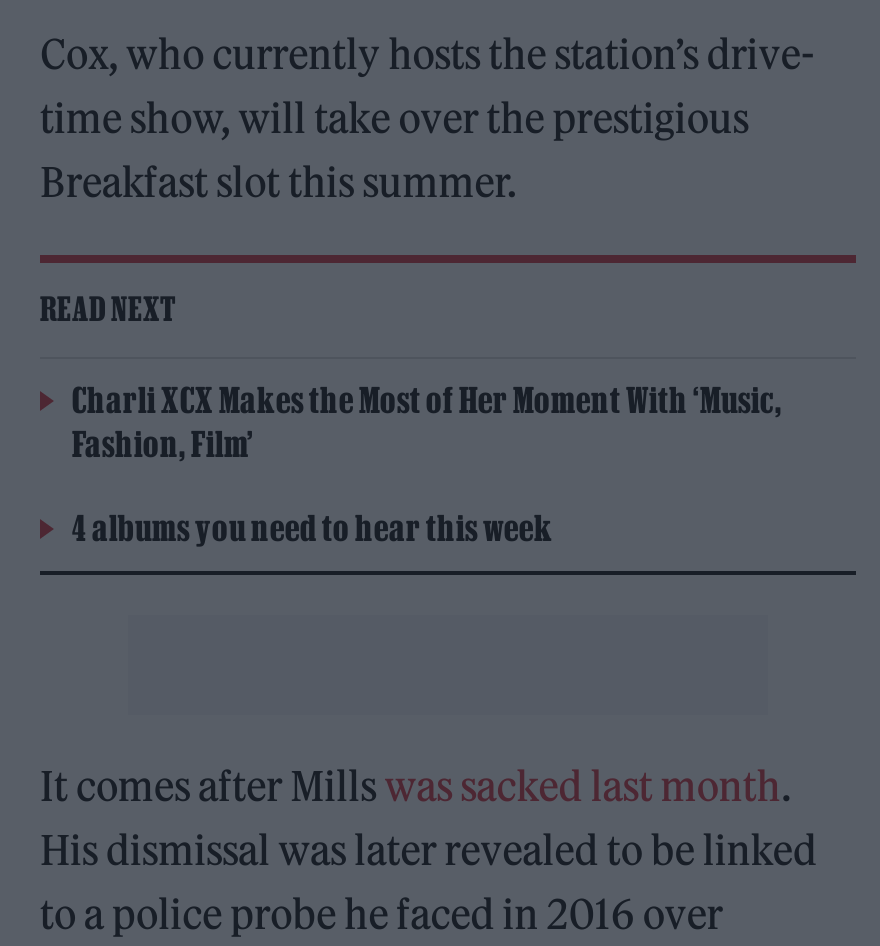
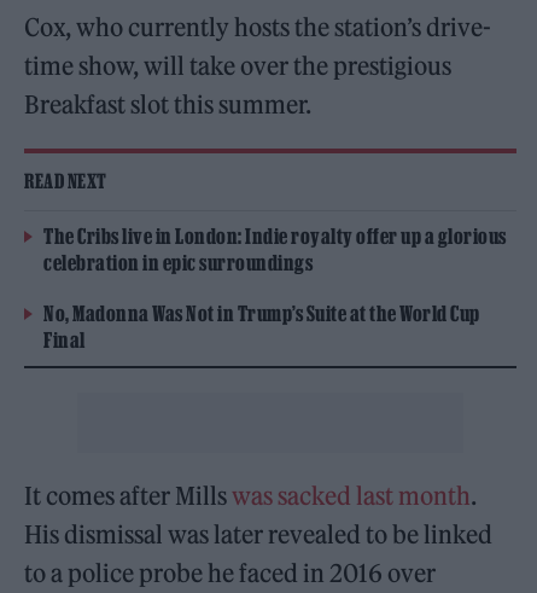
[72,380,782,462] Charli XCX Makes the Most of Her Moment With ‘Music, | Fashion, Film’ -> [43,224,506,274] The Cribs live in London: Indie royalty offer up a glorious | celebration in epic surroundings
[72,508,553,546] 4 albums you need to hear this week -> [43,302,480,351] No, Madonna Was Not in Trump’s Suite at the World Cup | Final

